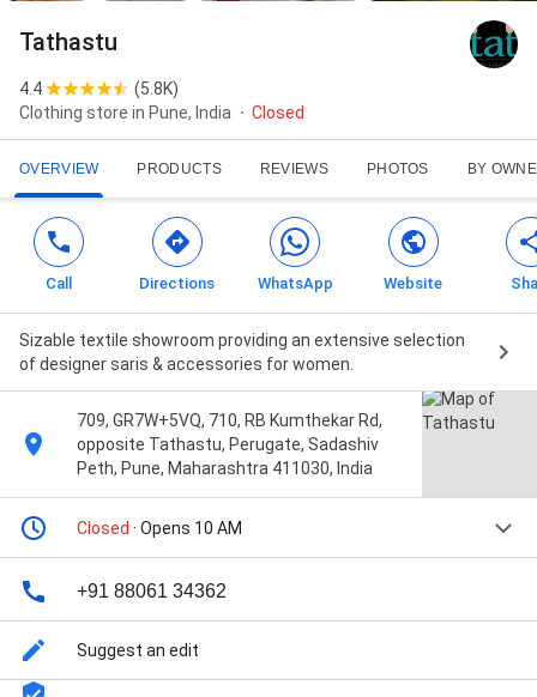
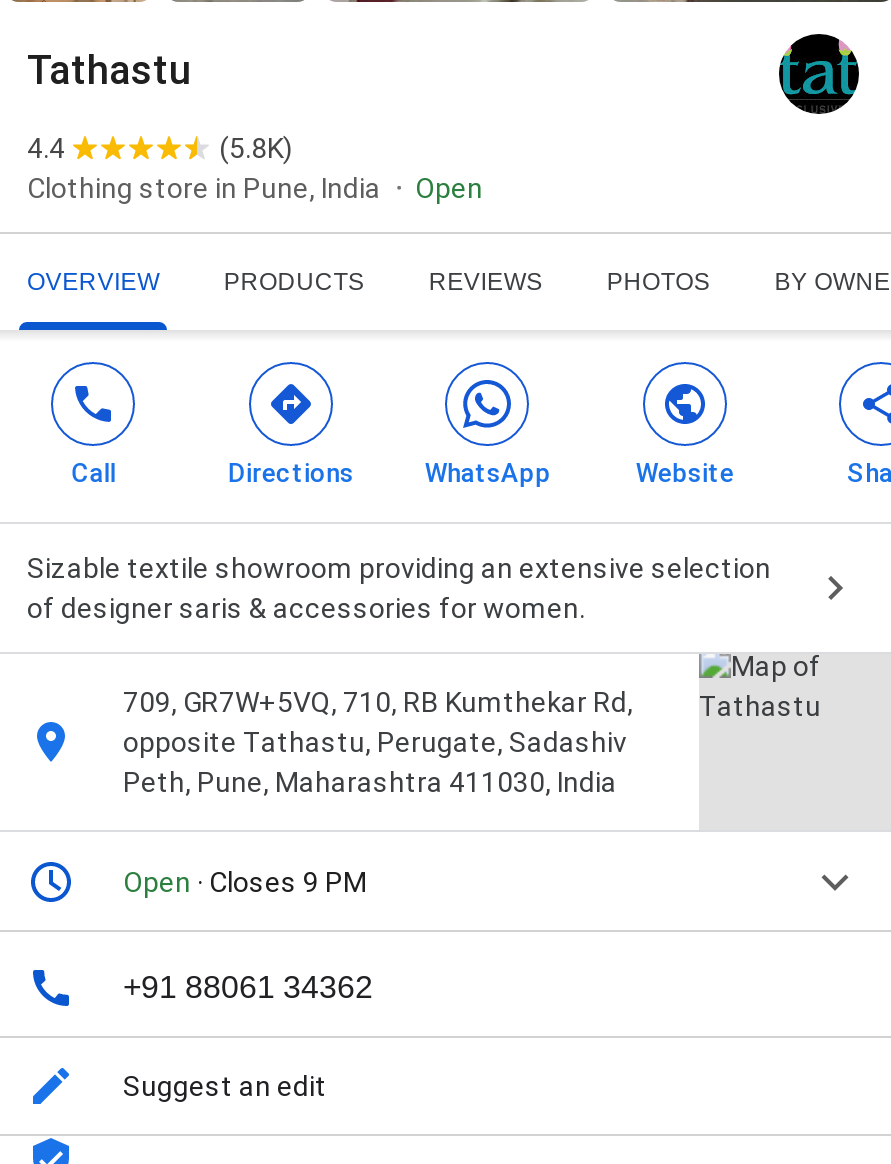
[252,103,304,122] Closed -> [415,172,483,204] Open
[77,519,242,538] Closed · Opens 10 AM -> [123,866,367,898] Open · Closes 9 PM

